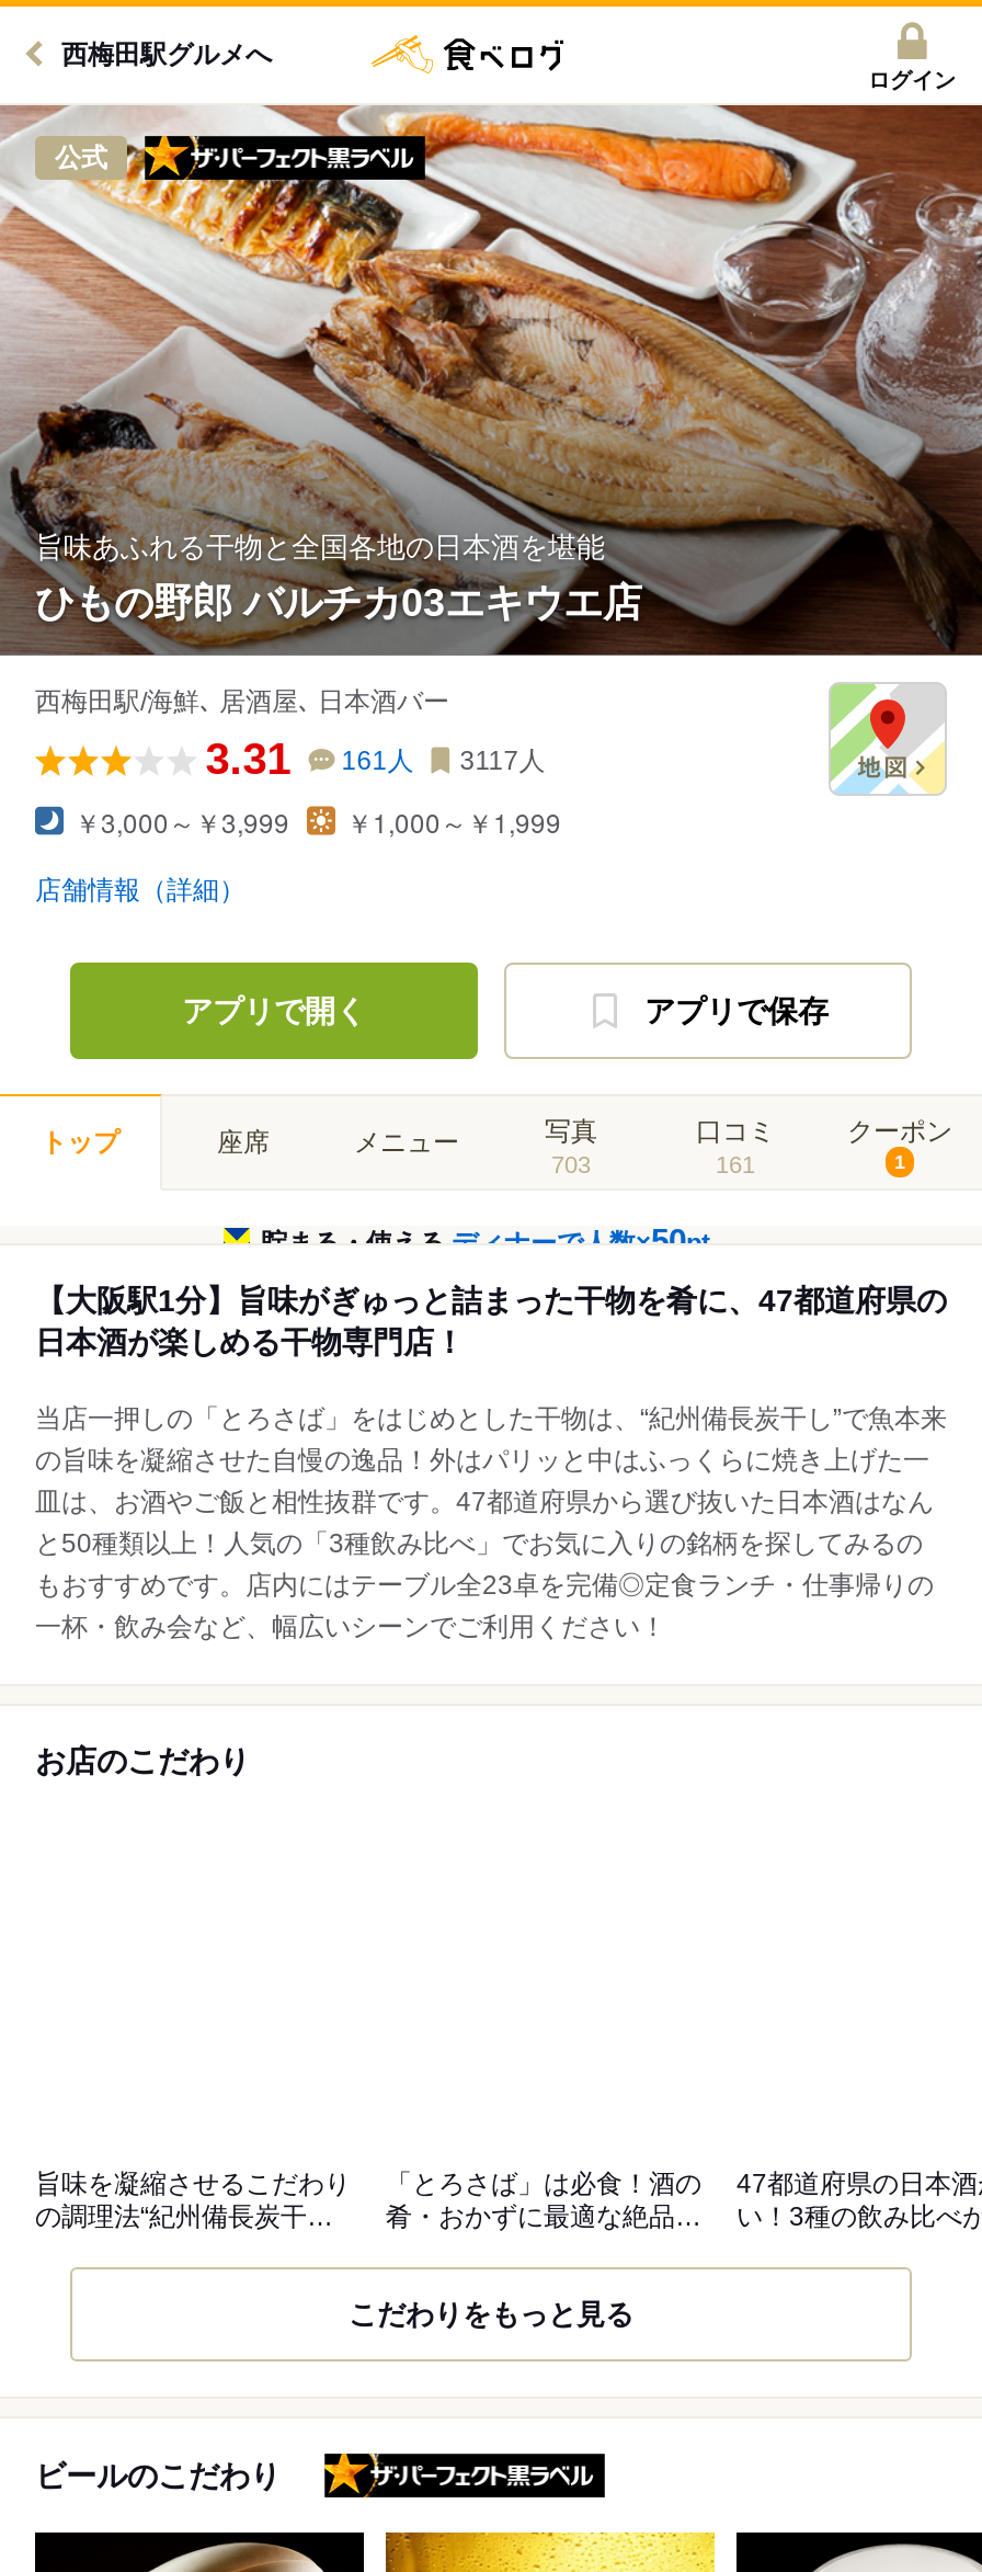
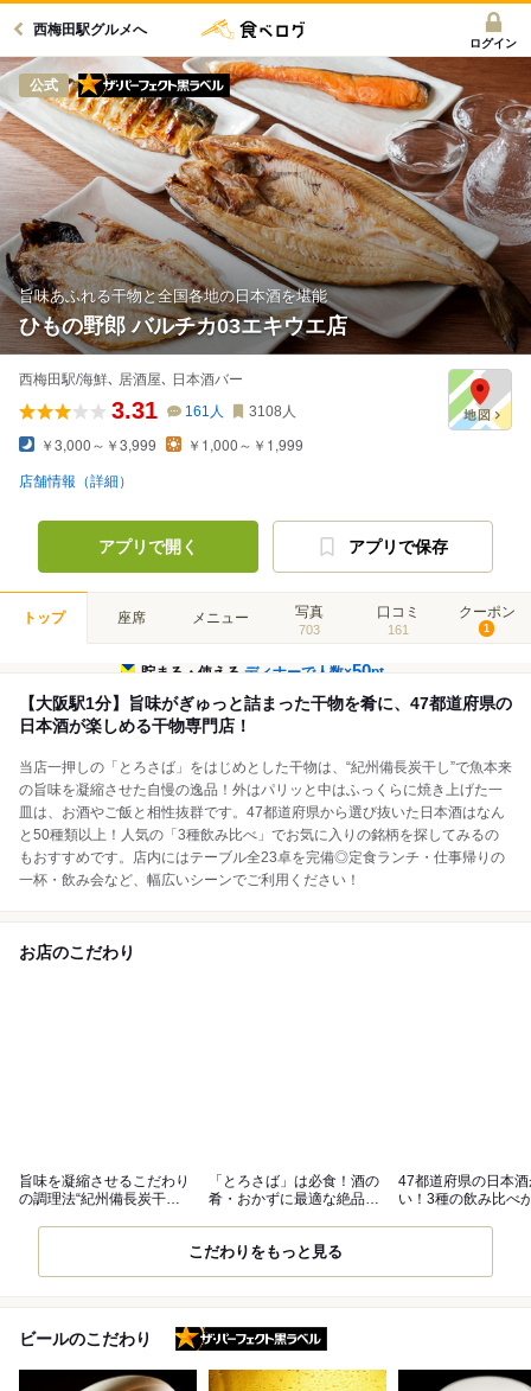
[206,734,545,783] 3.31 161人 3117人 -> [111,397,296,423] 3.31 161人 3108人

